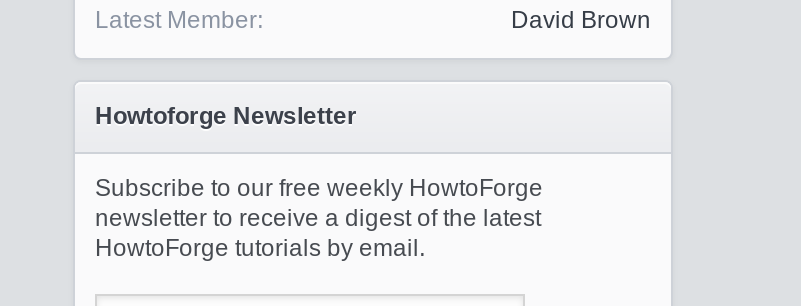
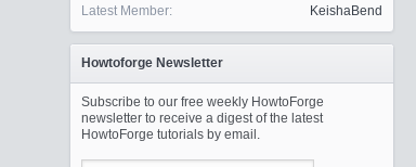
[511,6,651,34] David Brown -> [310,3,382,18] KeishaBend

